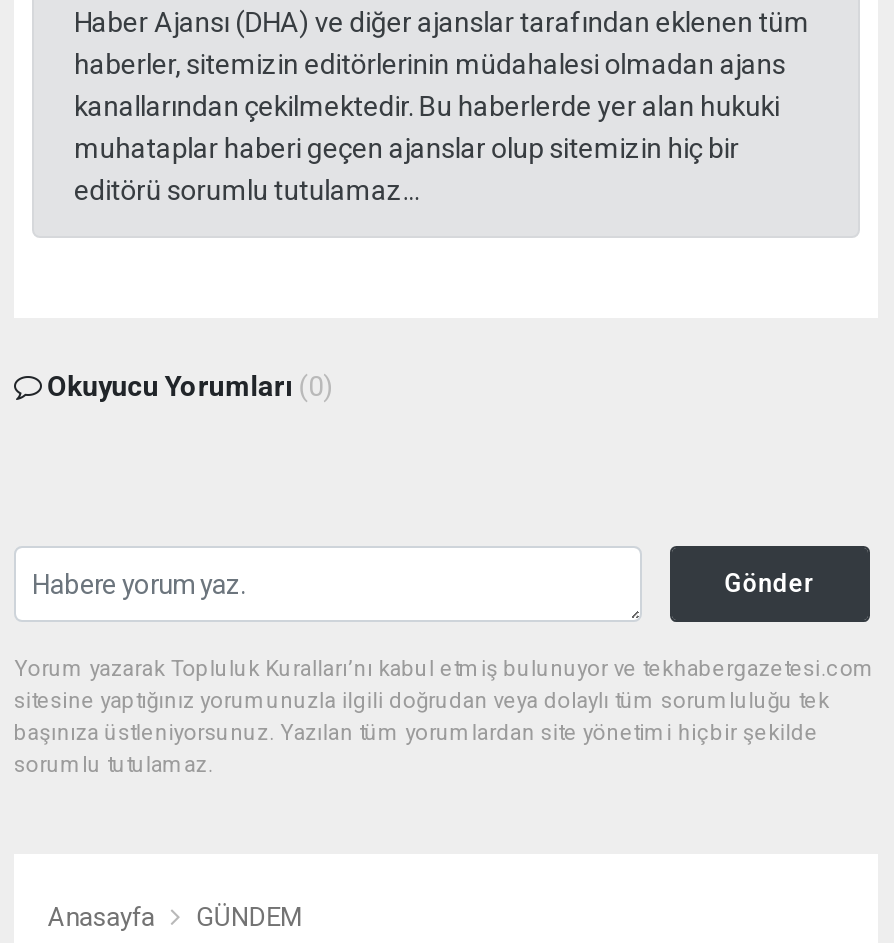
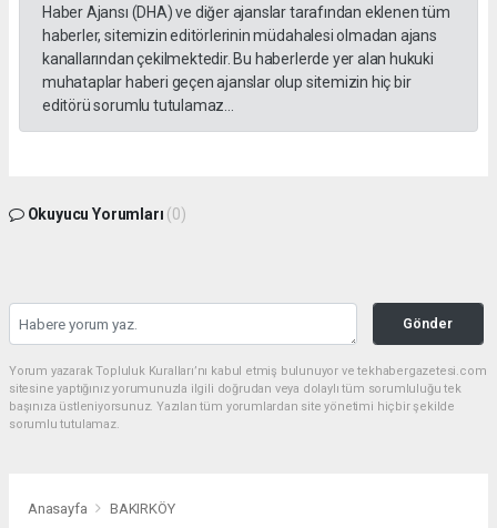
[196,902,302,932] GÜNDEM -> [110,500,175,517] BAKIRKÖY

